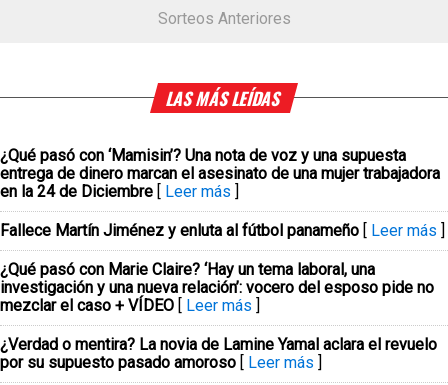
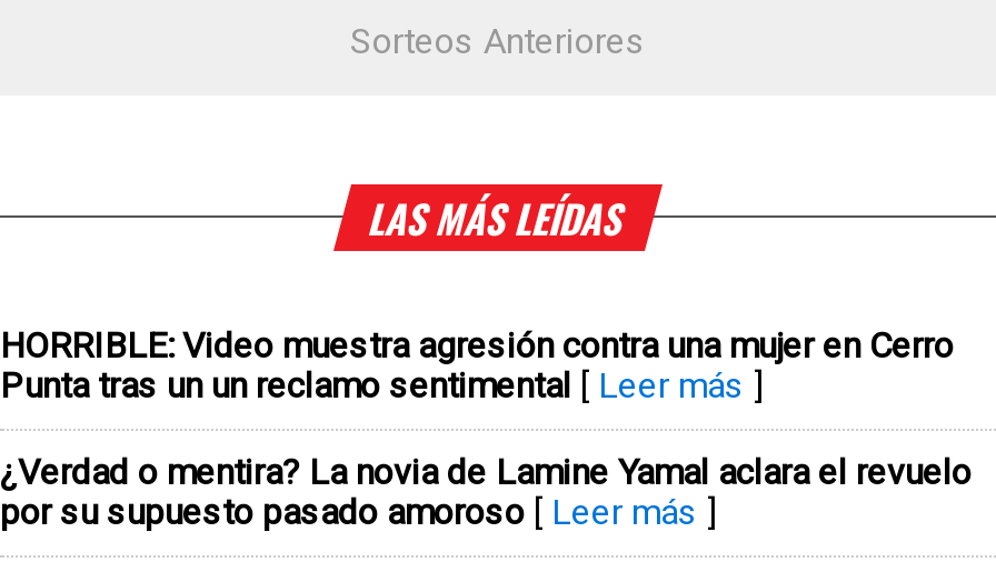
[0,146,445,315] ¿Qué pasó con ‘Mamisin’? Una nota de voz y una supuesta | entrega de dinero marcan el asesinato de una mujer trabajadora | en la 24 de Diciembre [Leer más] | Fallece Martín Jiménez y enluta al fútbol panameño [Leer más] | ¿Qué pasó con Marie Claire? ‘Hay un tema laboral, una | investigación y una nueva relación’: vocero del esposo pide no | mezclar el caso + VÍDEO [Leer más] -> [0,324,954,407] HORRIBLE: Video muestra agresión contra una mujer en Cerro | Punta tras un un reclamo sentimental [Leer más]

